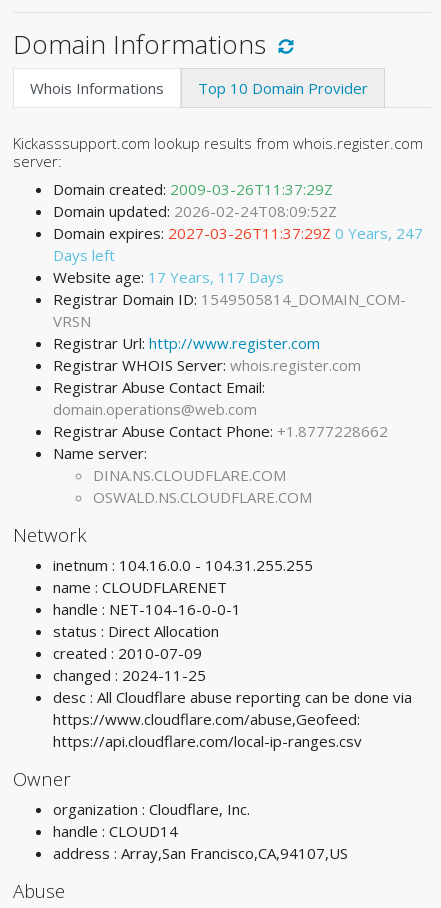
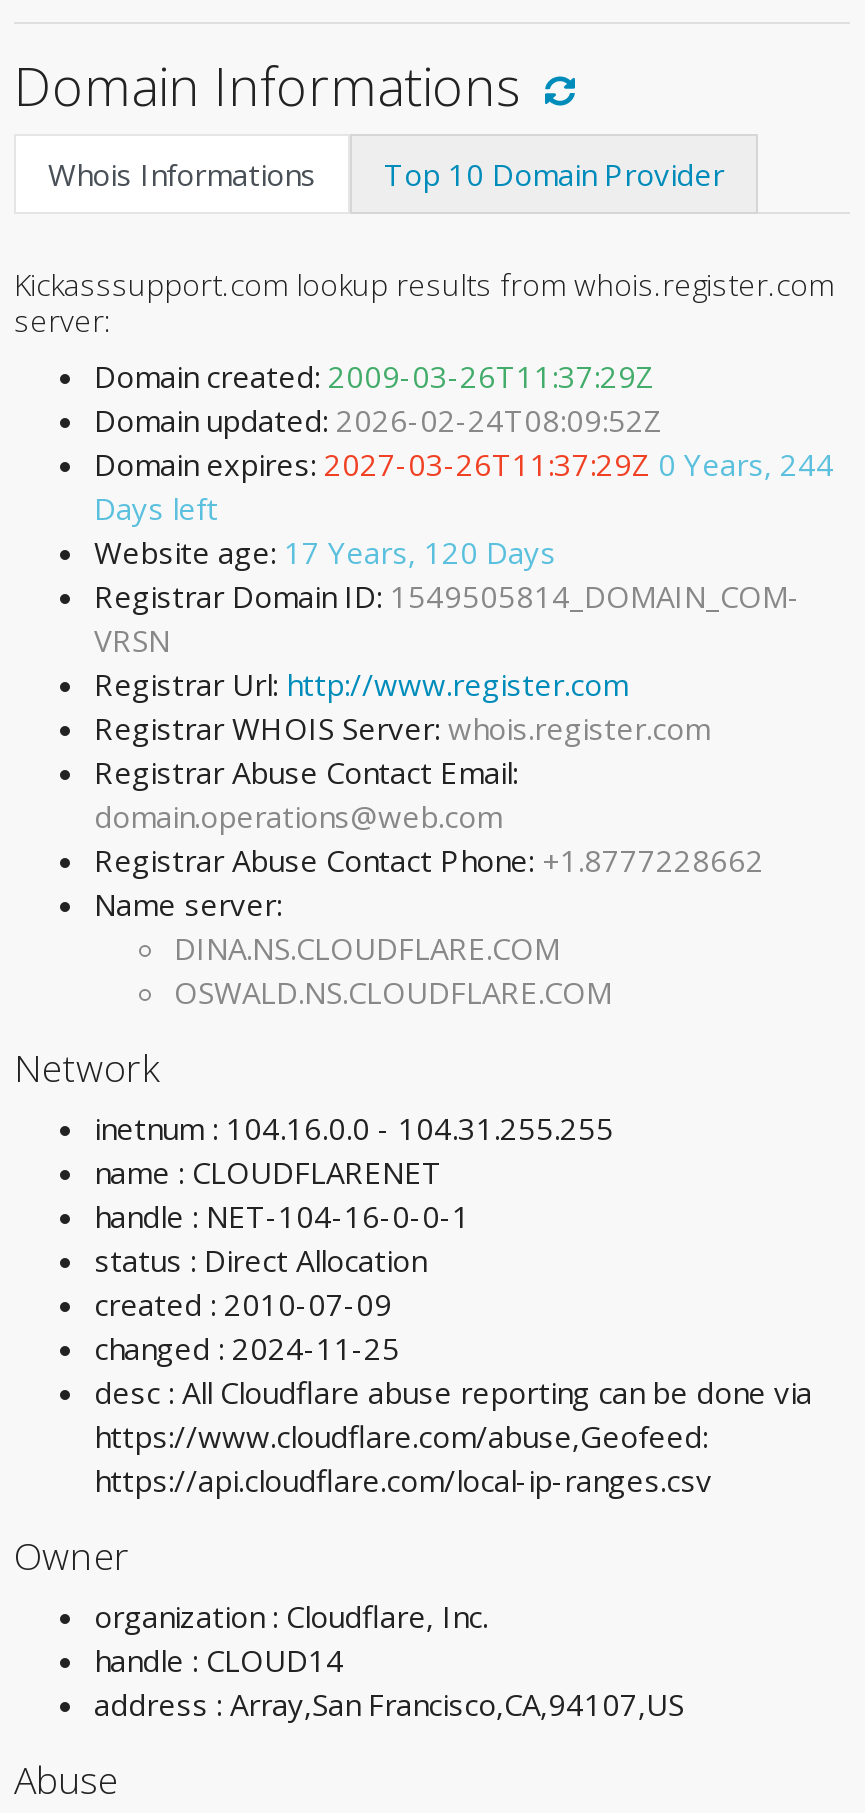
[53,223,423,243] Domain expires: 2027-03-26T11:37:29Z 0 Years, 247 -> [94,445,834,485] Domain expires: 2027-03-26T11:37:29Z 0 Years, 244
[53,267,284,287] Website age: 17 Years, 117 Days -> [94,533,556,573] Website age: 17 Years, 120 Days

